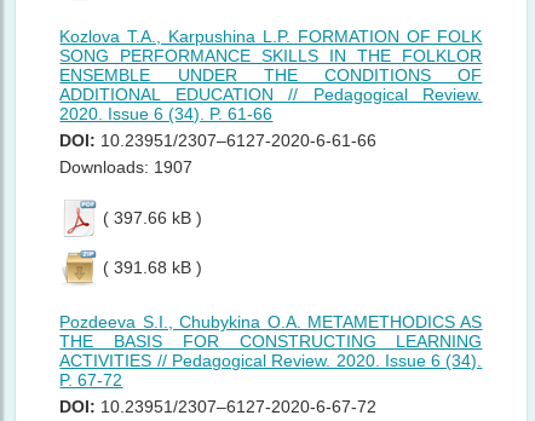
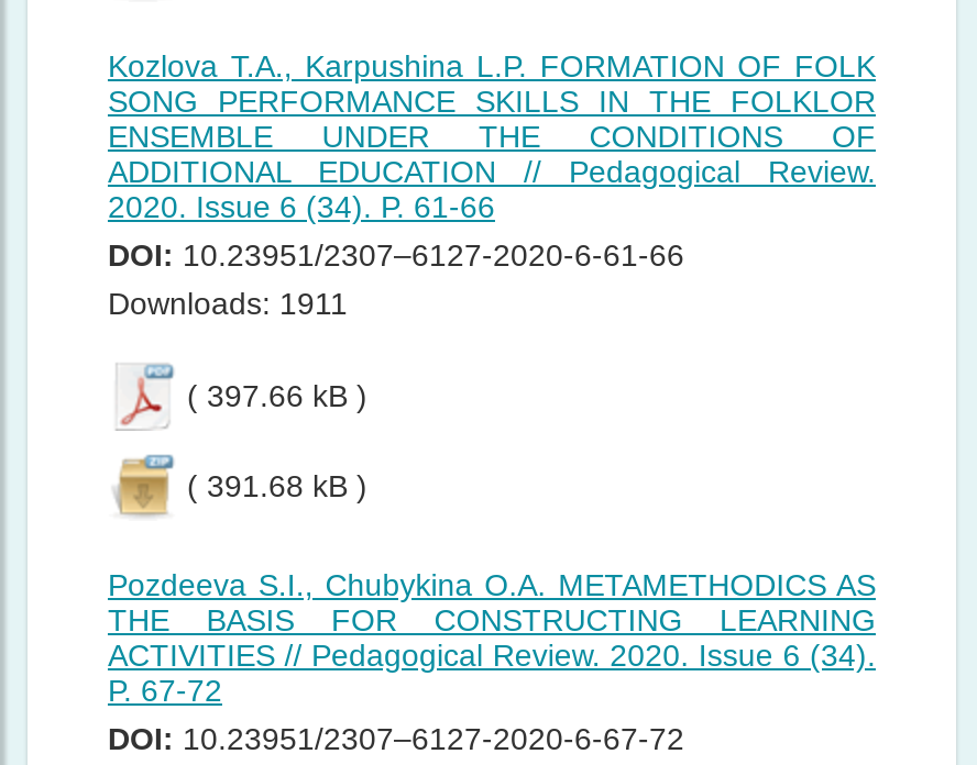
[60,157,193,177] Downloads: 1907 -> [108,286,348,321] Downloads: 1911

